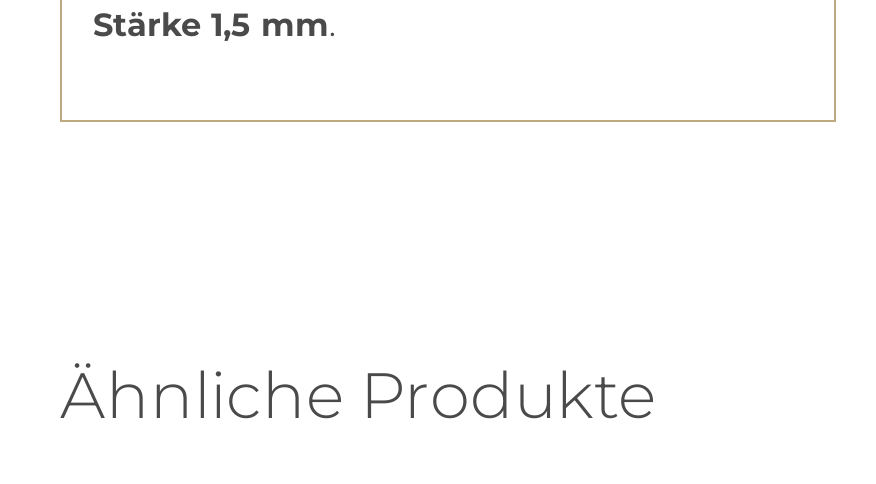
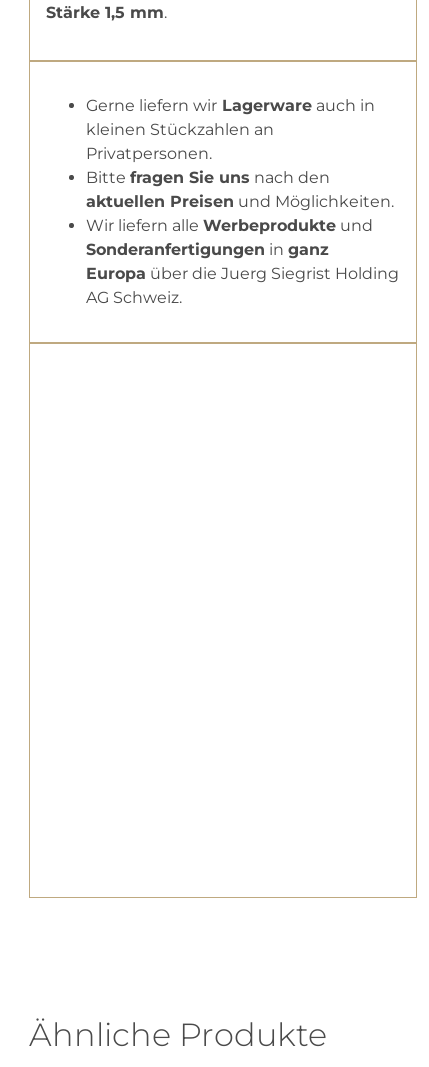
none -> [85,96,398,307] Gerne liefern wir Lagerware auch in | kleinen Stückzahlen an | Privatpersonen. | Bitte fragen Sie uns nach den | aktuellen Preisen und Möglichkeiten. | Wir liefern alle Werbeprodukte und | Sonderanfertigungen in ganz | Europa über die Juerg Siegrist Holding | AG Schweiz.

